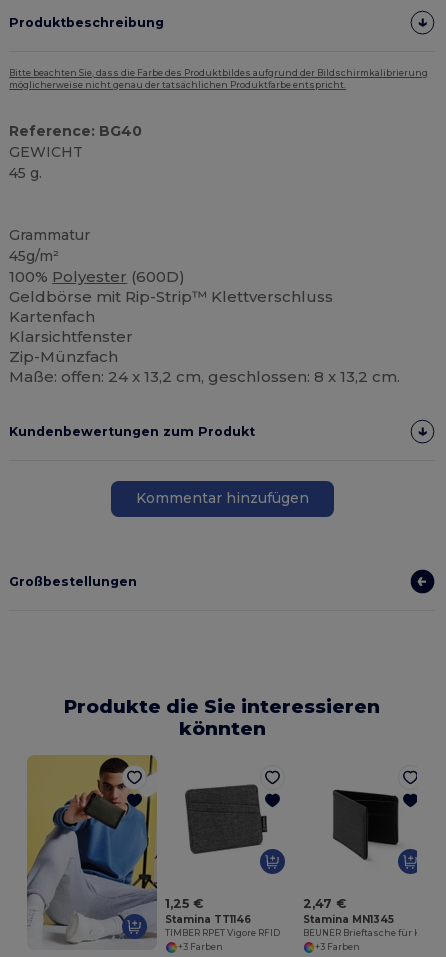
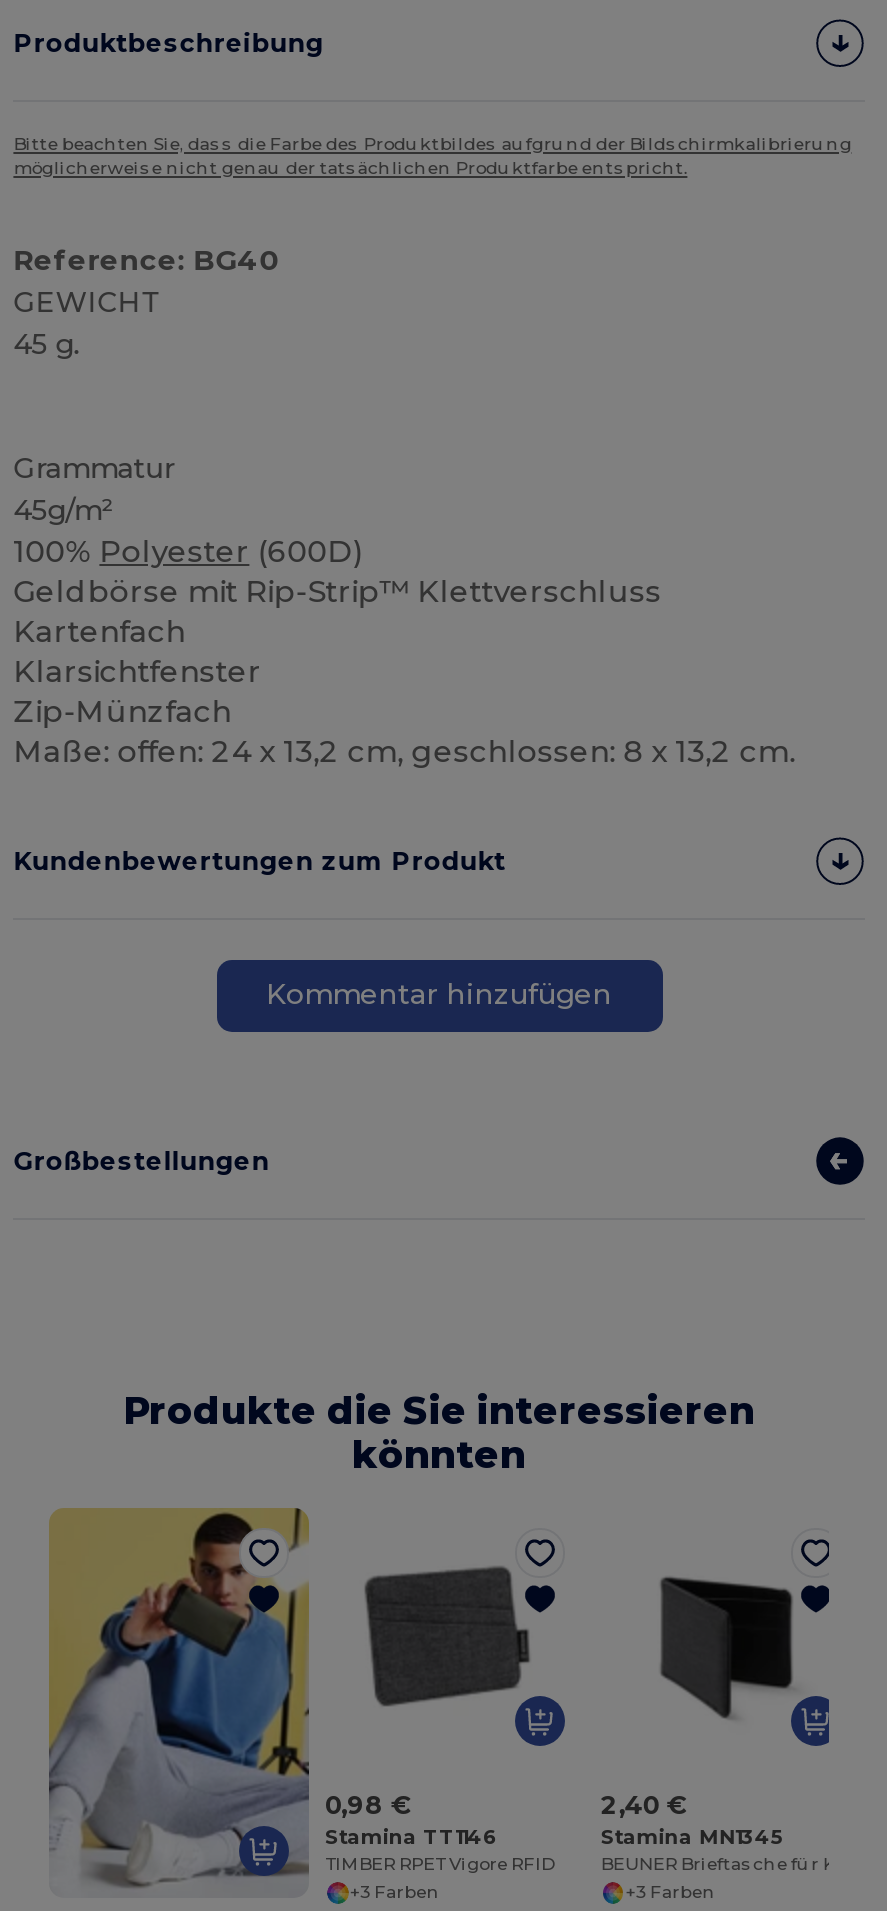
[165,896,203,911] 1,25 € -> [325,1789,411,1819] 0,98 €
[303,896,346,911] 2,47 € -> [601,1789,687,1819] 2,40 €

